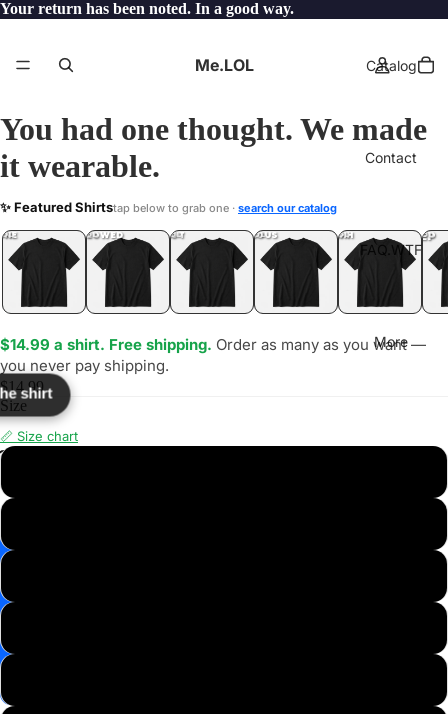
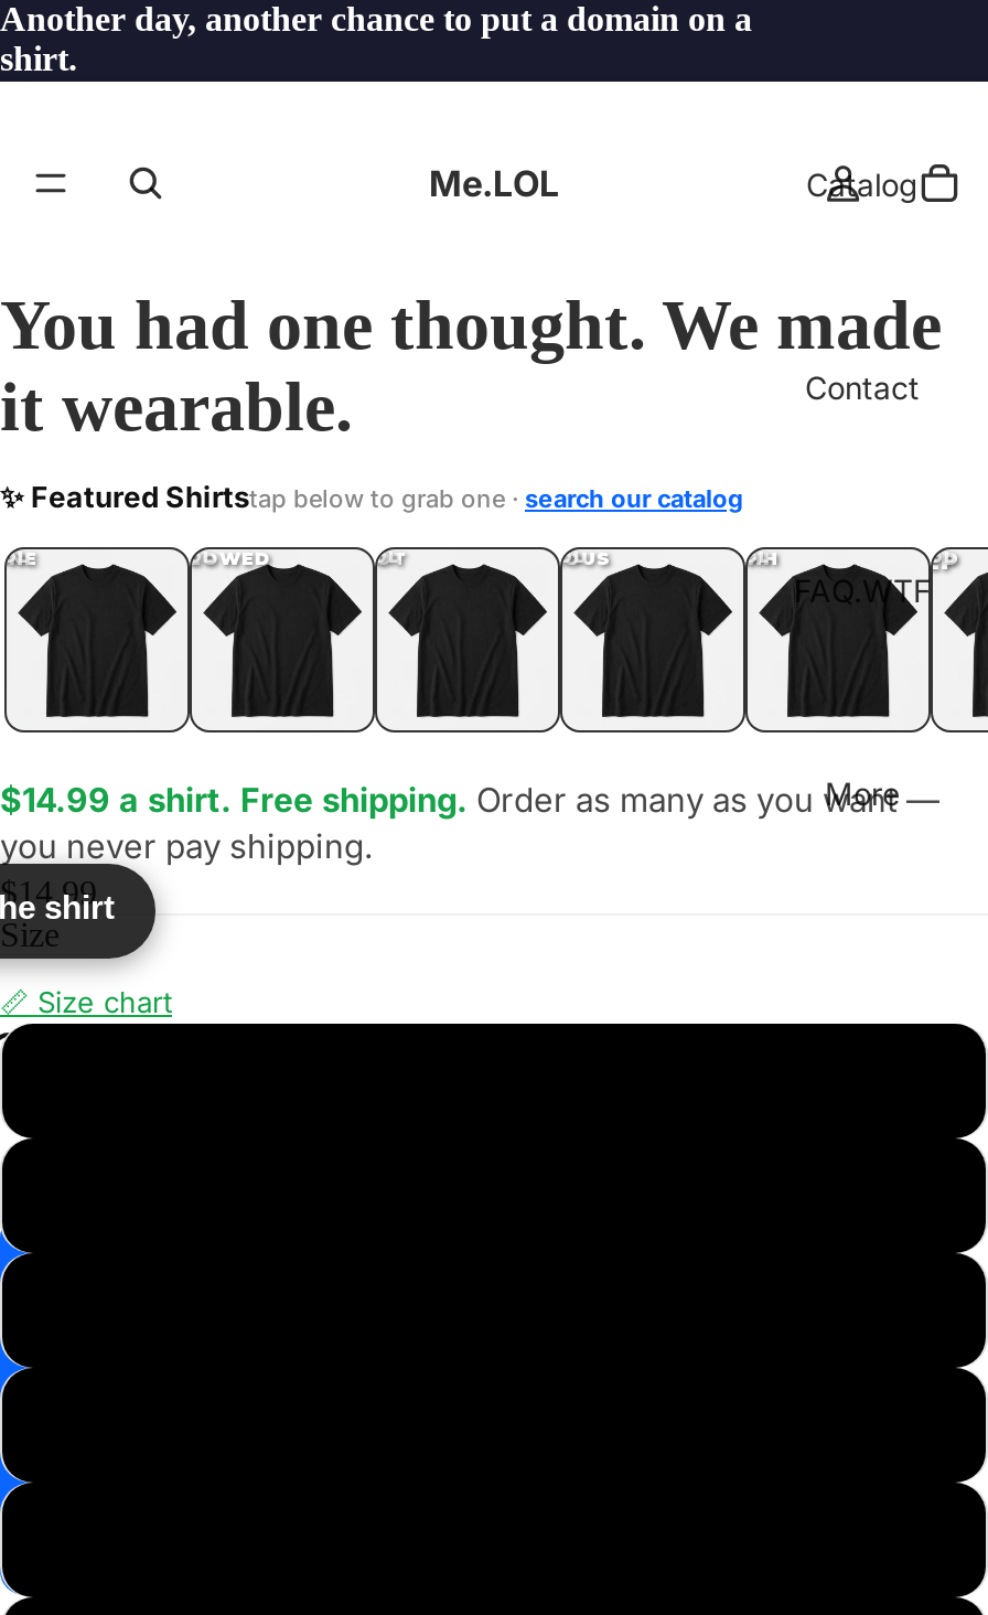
[0,0,294,17] Your return has been noted. In a good way. -> [0,0,752,77] Another day, another chance to put a domain on a | shirt.

